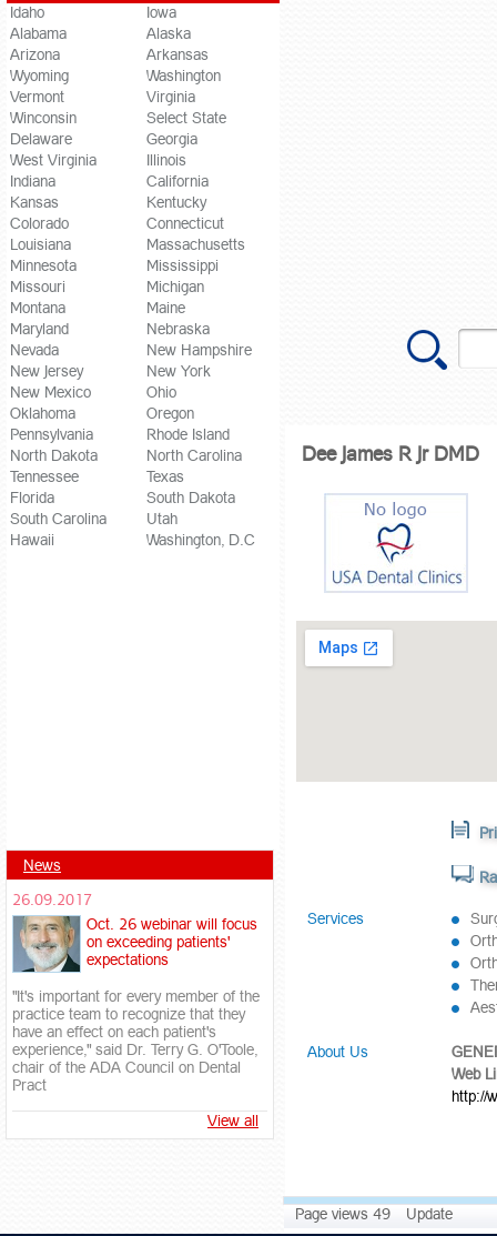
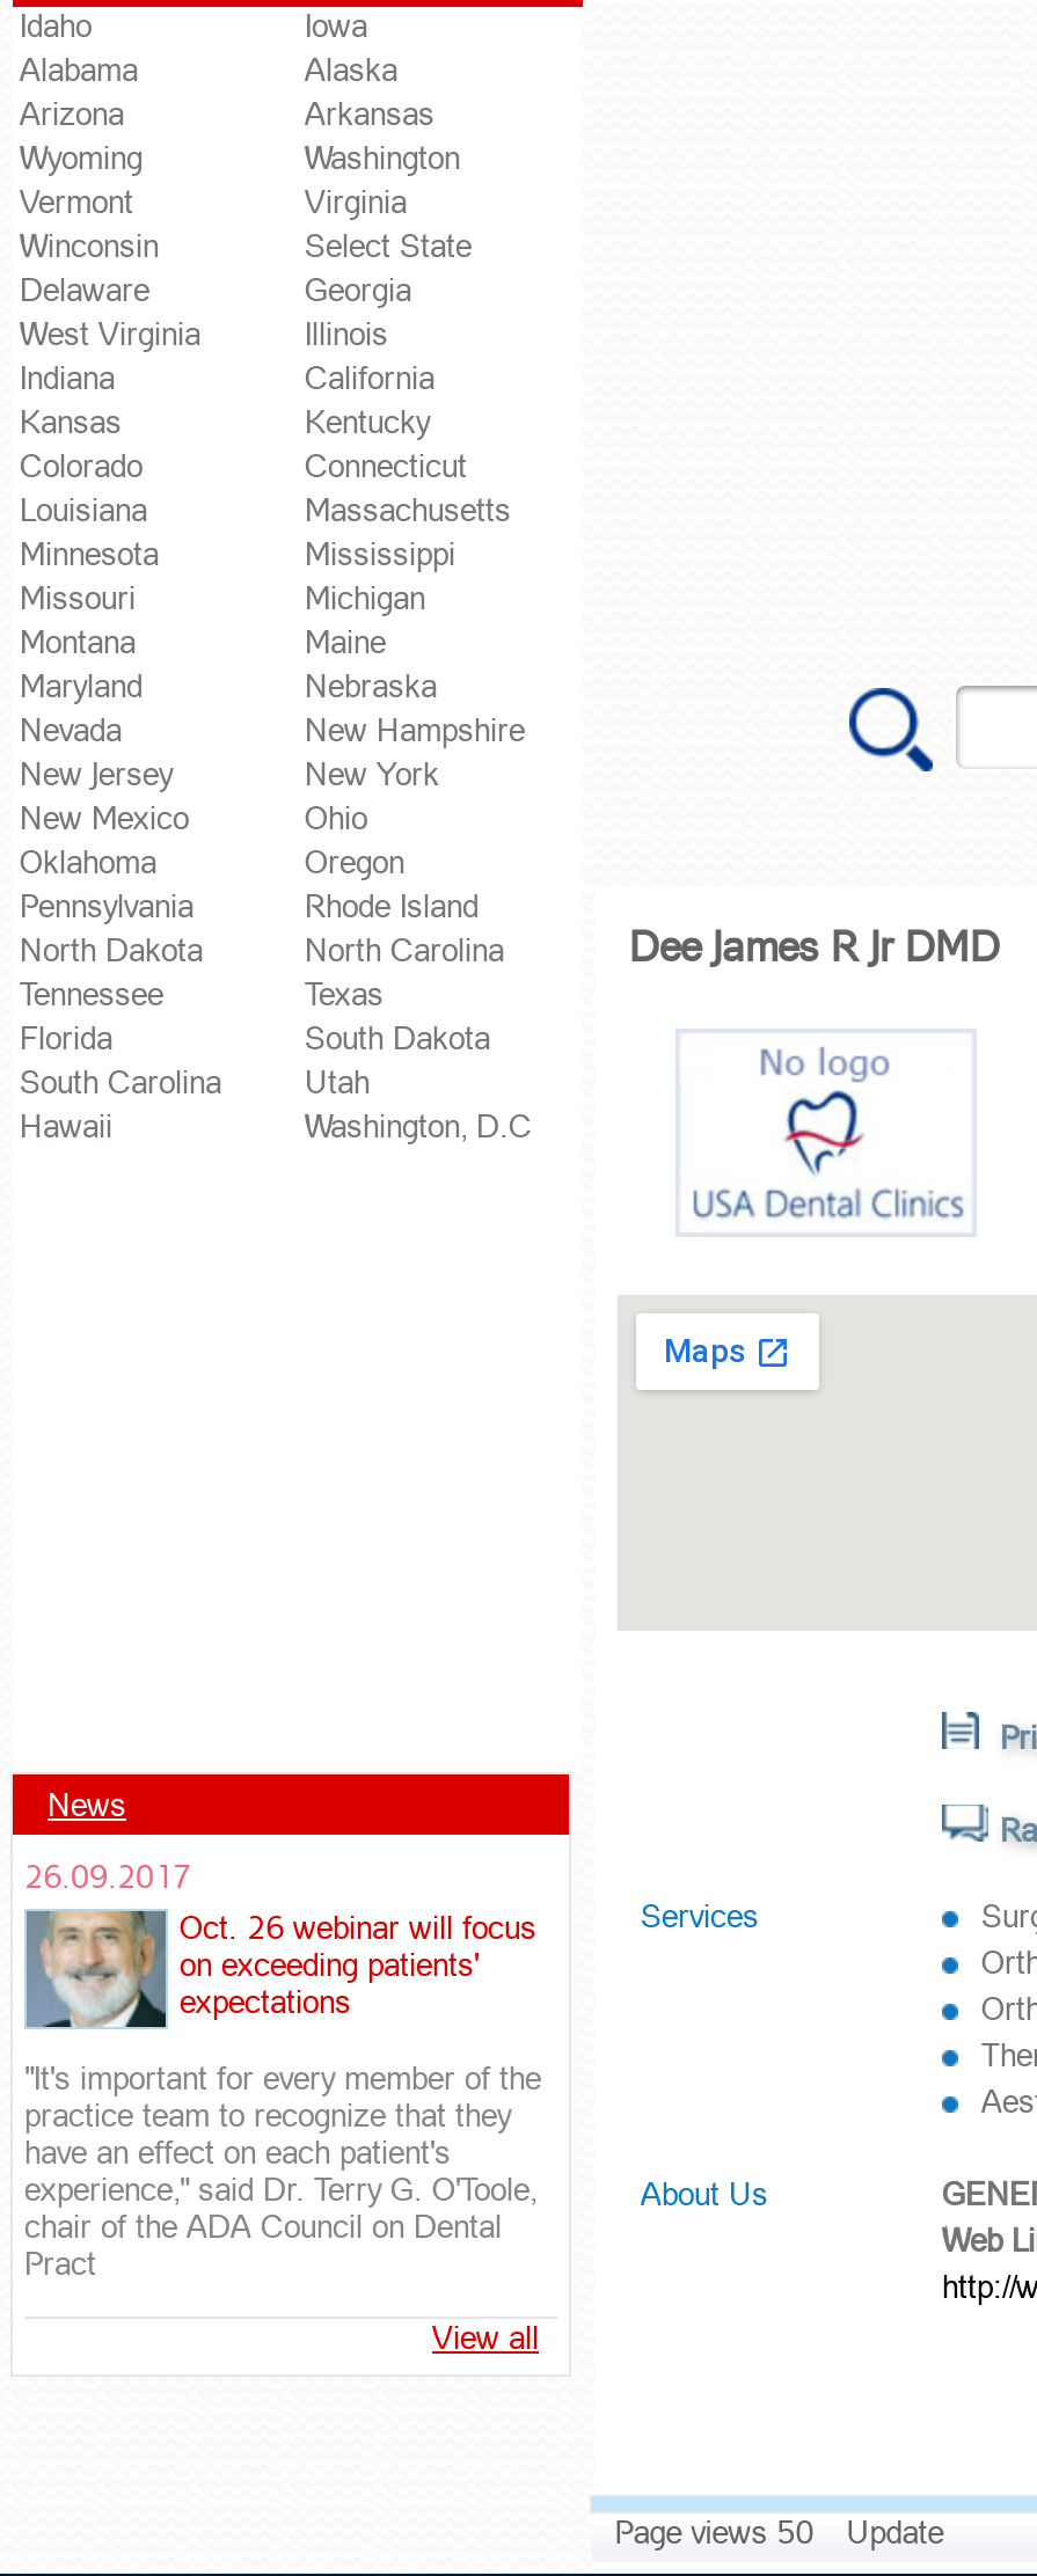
[295,1205,452,1223] Page views 49 Update -> [615,2514,944,2551] Page views 50 Update

